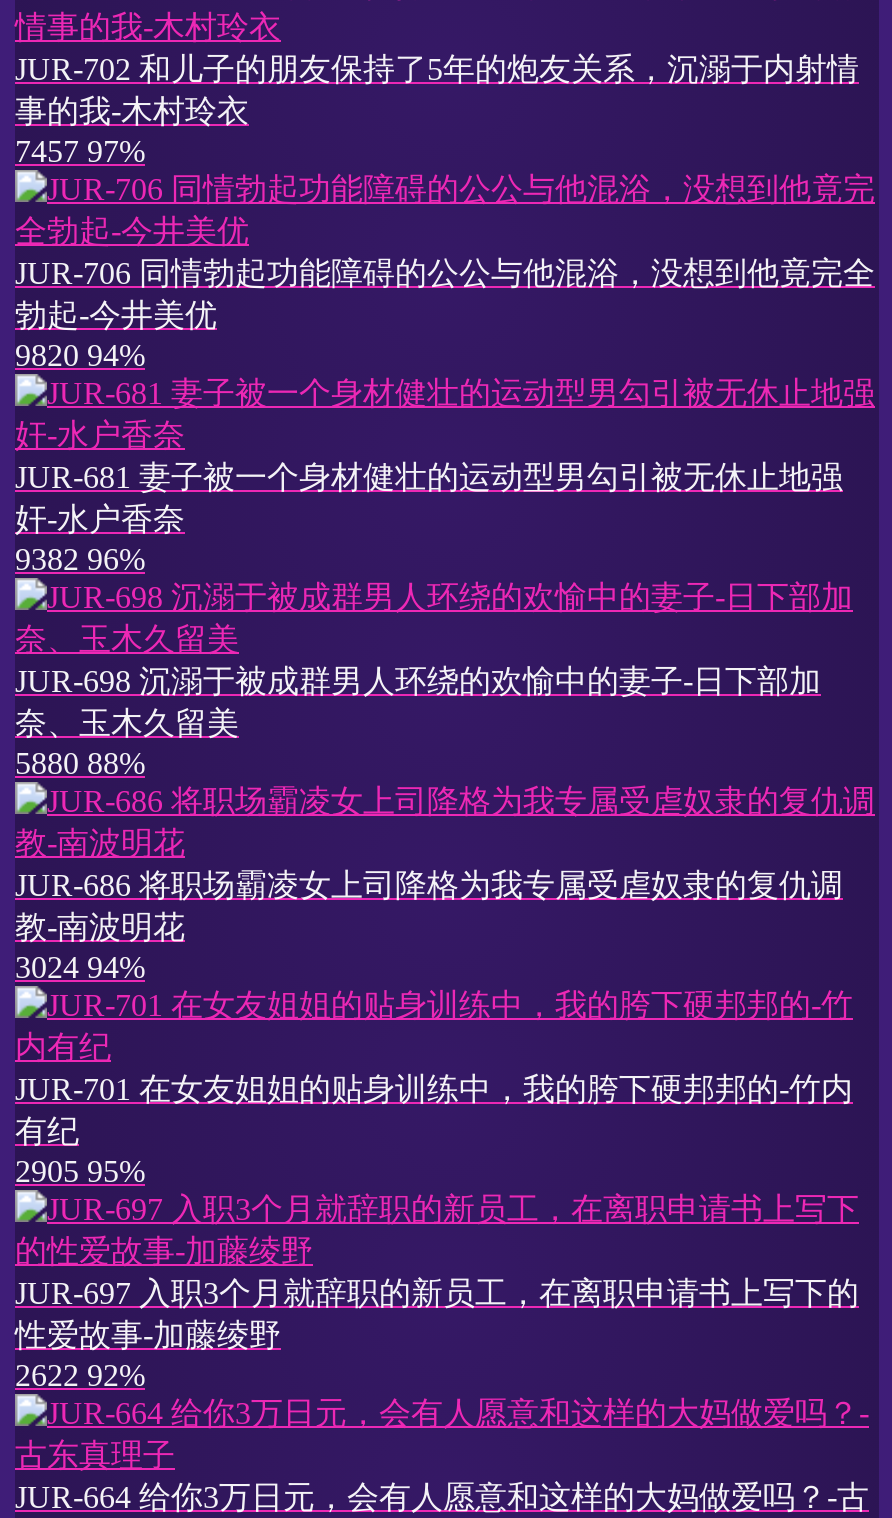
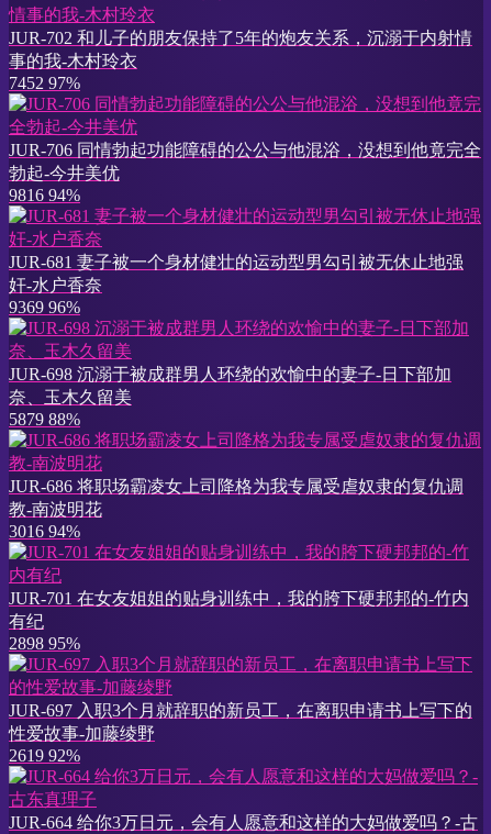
[15,133,145,167] 7457 97% -> [9,73,80,92] 7452 97%
[15,337,145,371] 9820 94% -> [9,185,80,204] 9816 94%
[15,541,145,575] 9382 96% -> [9,297,80,316] 9369 96%
[15,745,145,779] 5880 88% -> [9,410,80,428] 5879 88%
[15,949,145,983] 3024 94% -> [9,522,80,540] 3016 94%
[15,1153,145,1187] 2905 95% -> [9,634,80,652] 2898 95%
[15,1357,145,1391] 2622 92% -> [9,746,80,764] 2619 92%

